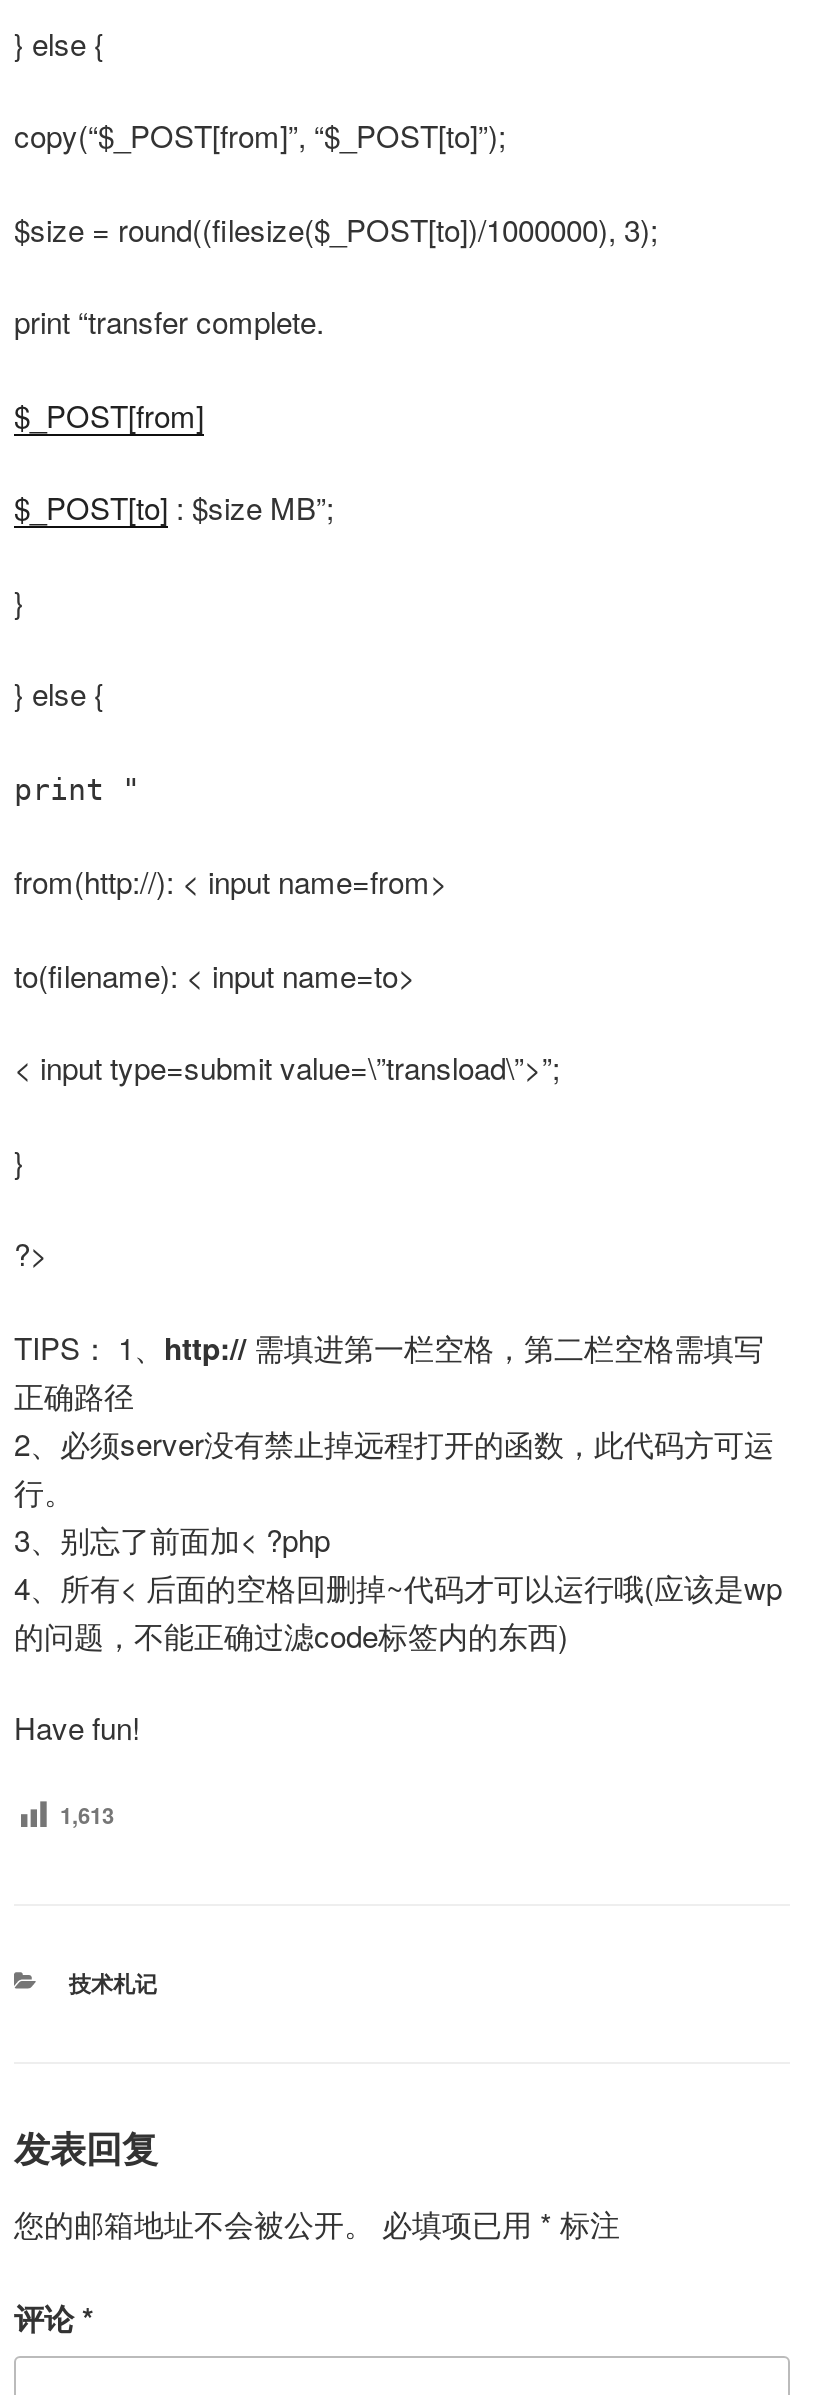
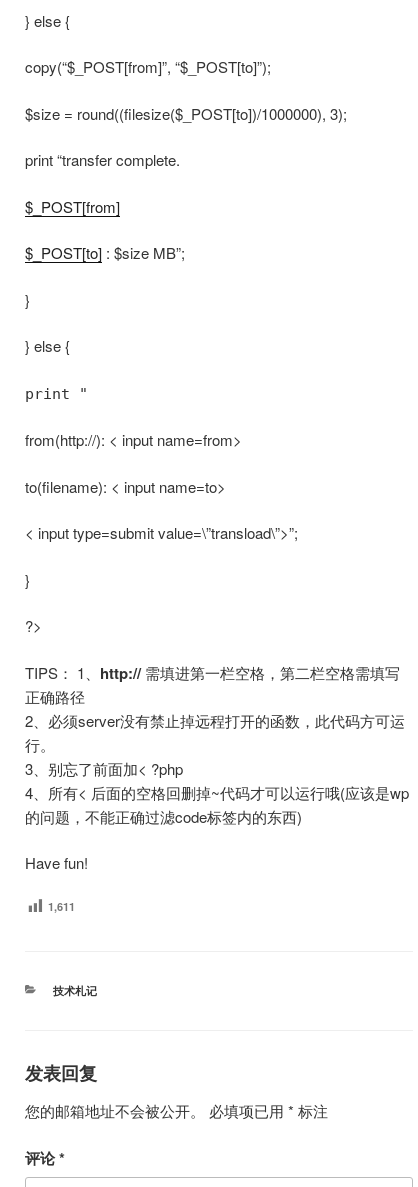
[60,1800,114,1830] 1,613 -> [48,899,75,914] 1,611

